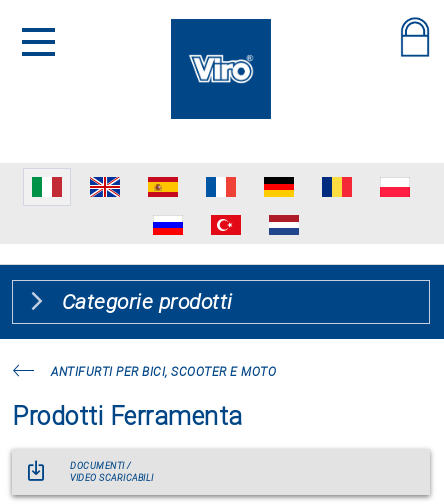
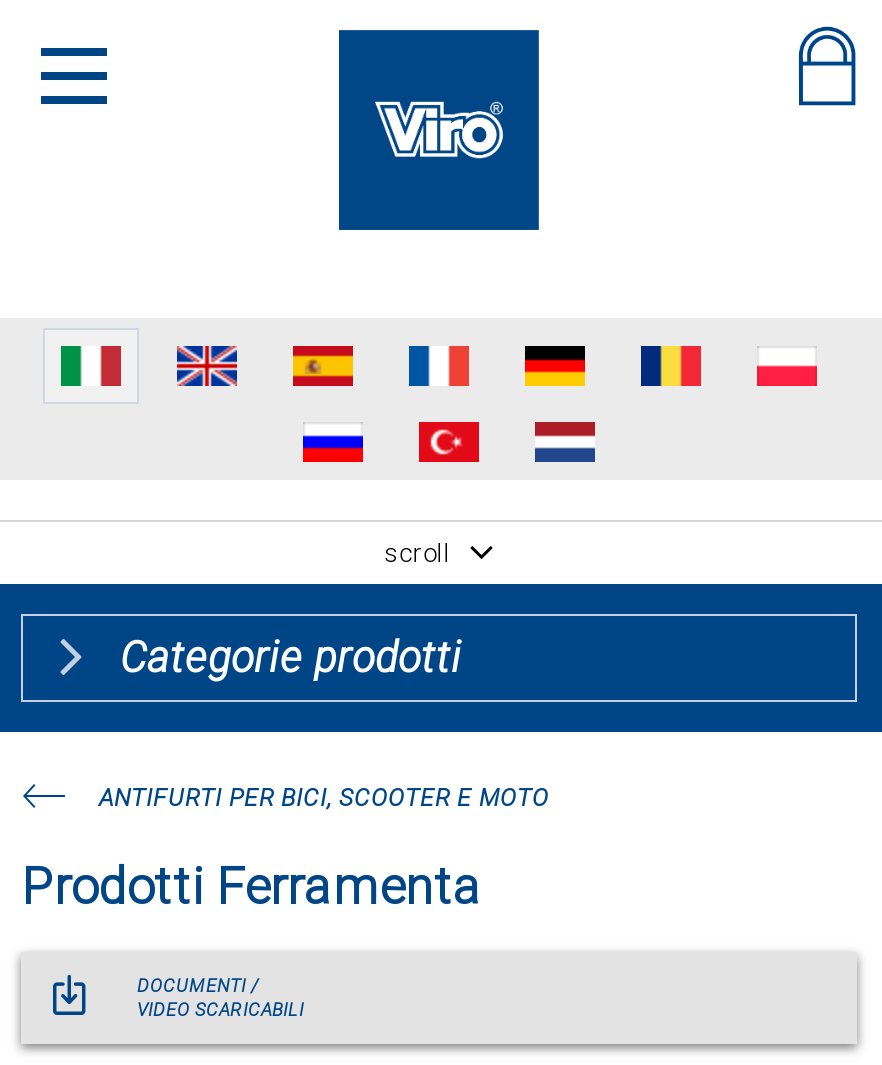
none -> [385,538,451,568] scroll

